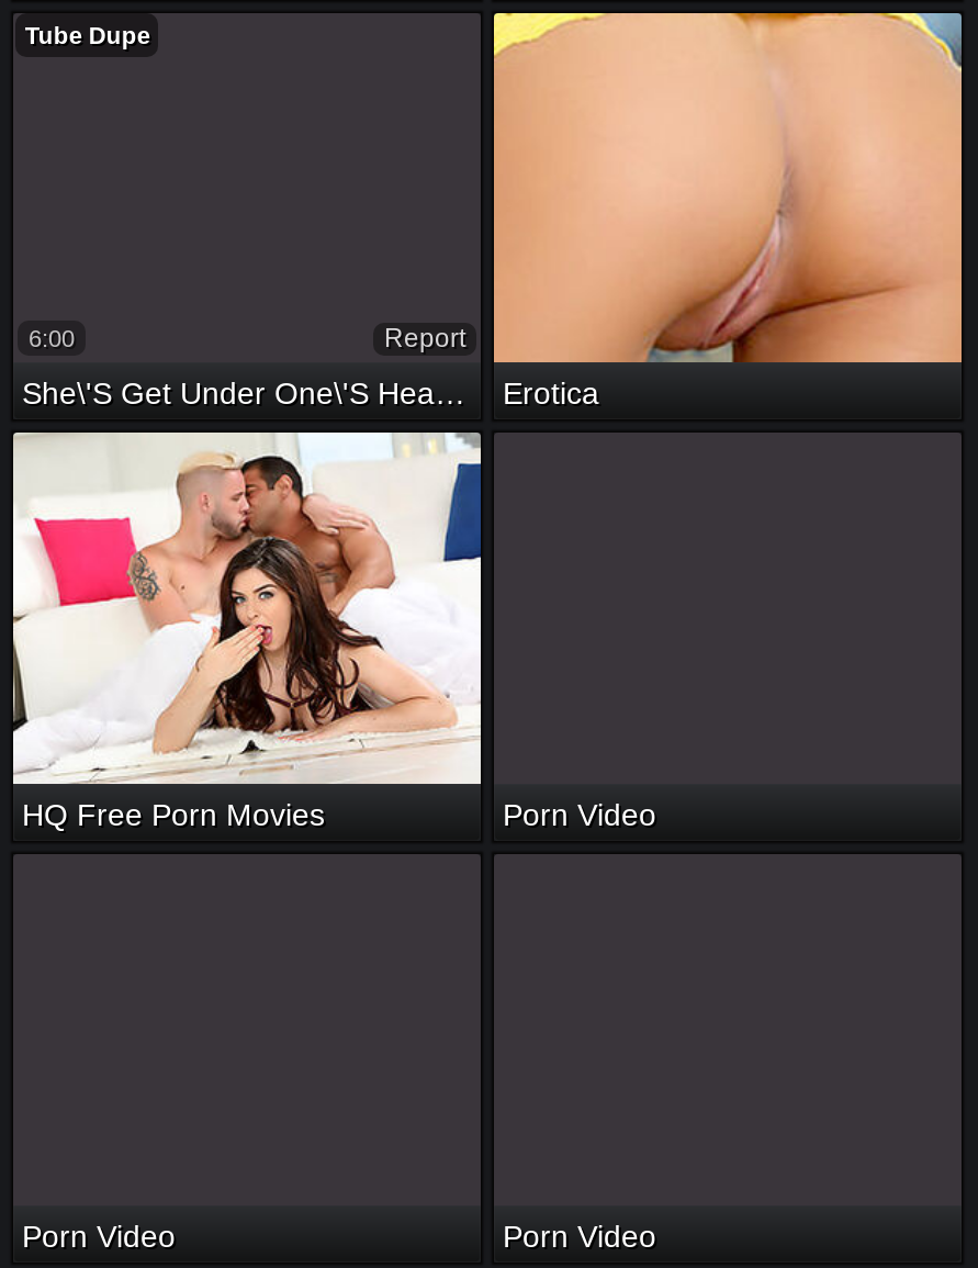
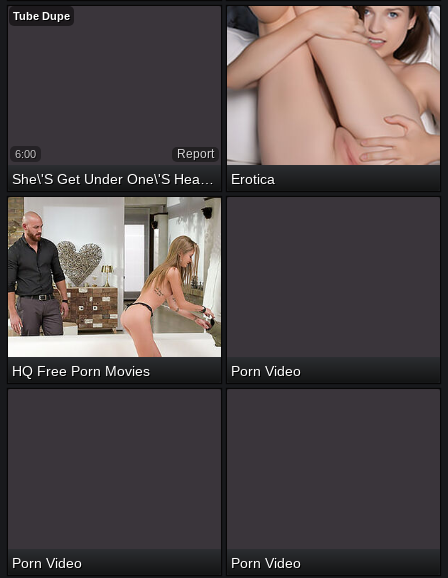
[492,11,962,364] [image] -> [226,5,441,166] [image]
[11,430,483,786] [image] -> [8,196,222,358] [image]

